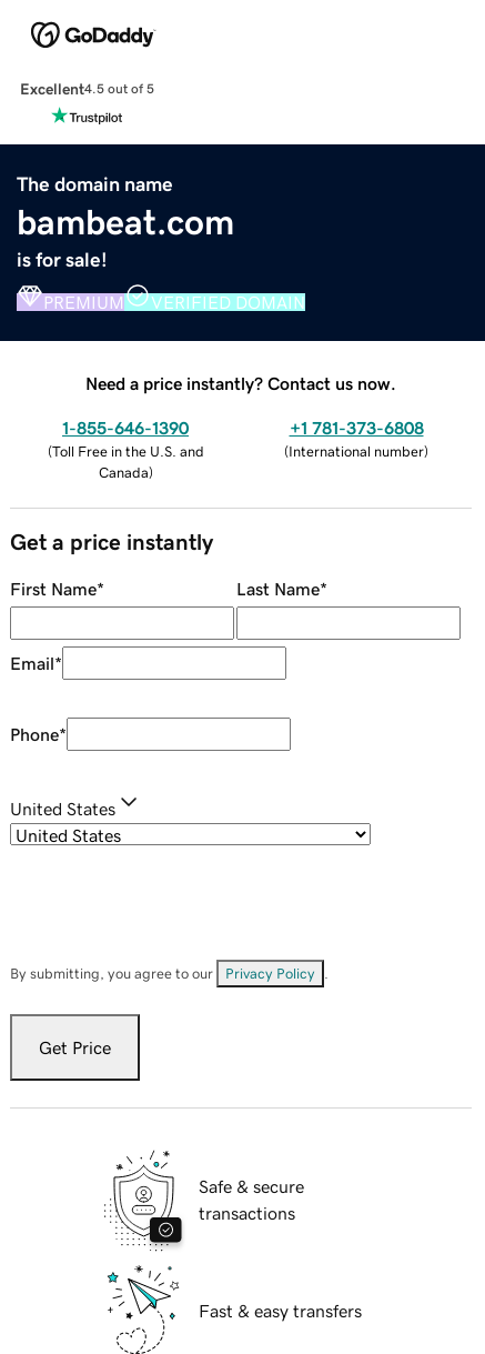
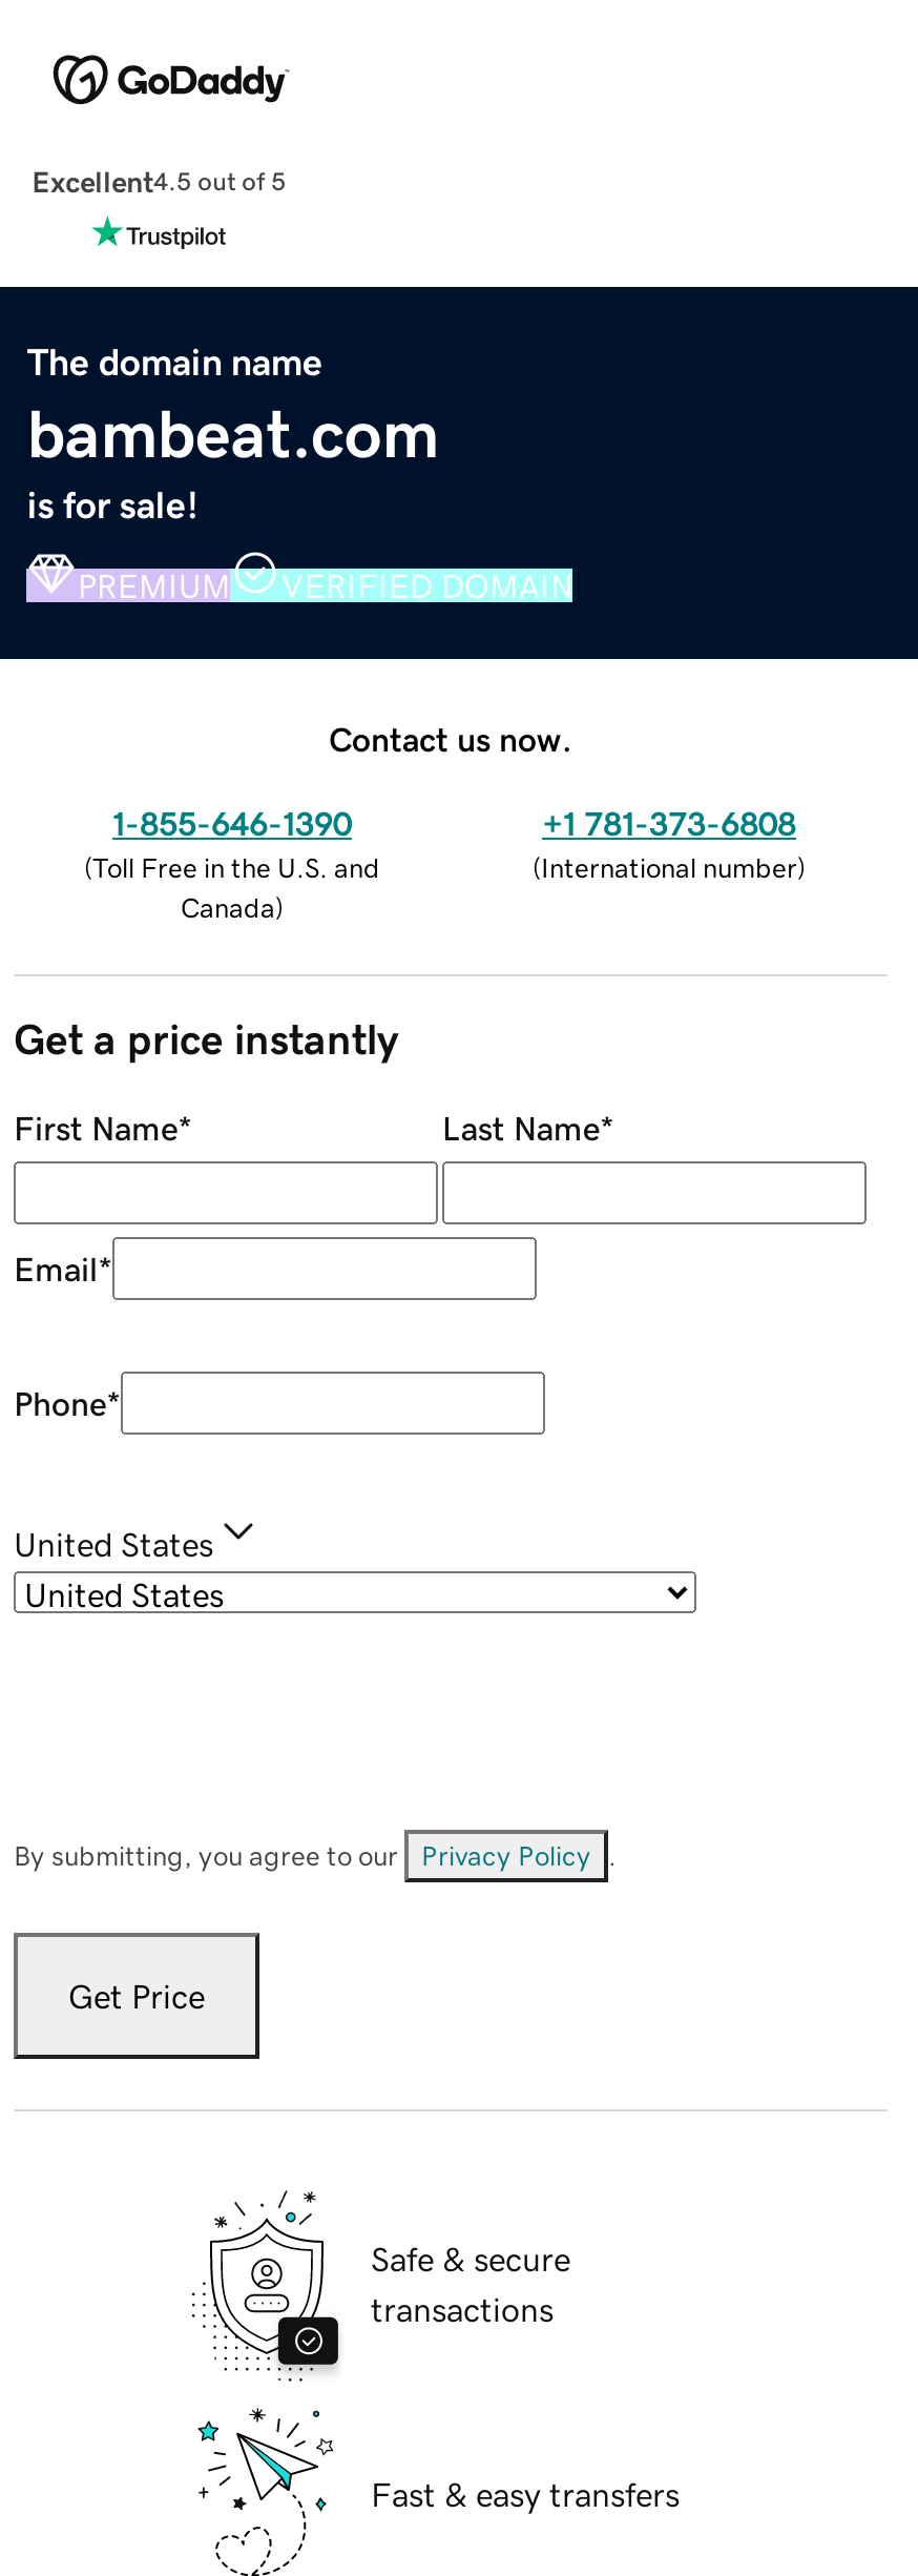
[85,374,396,392] Need a price instantly? Contact us now. -> [329,721,572,755] Contact us now.

